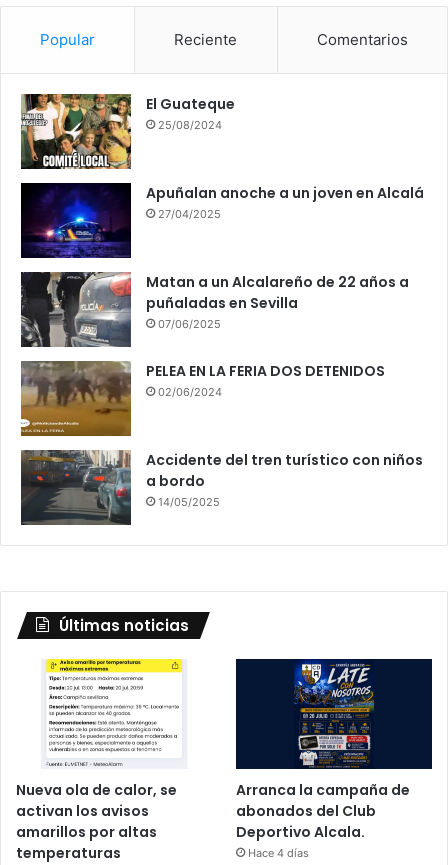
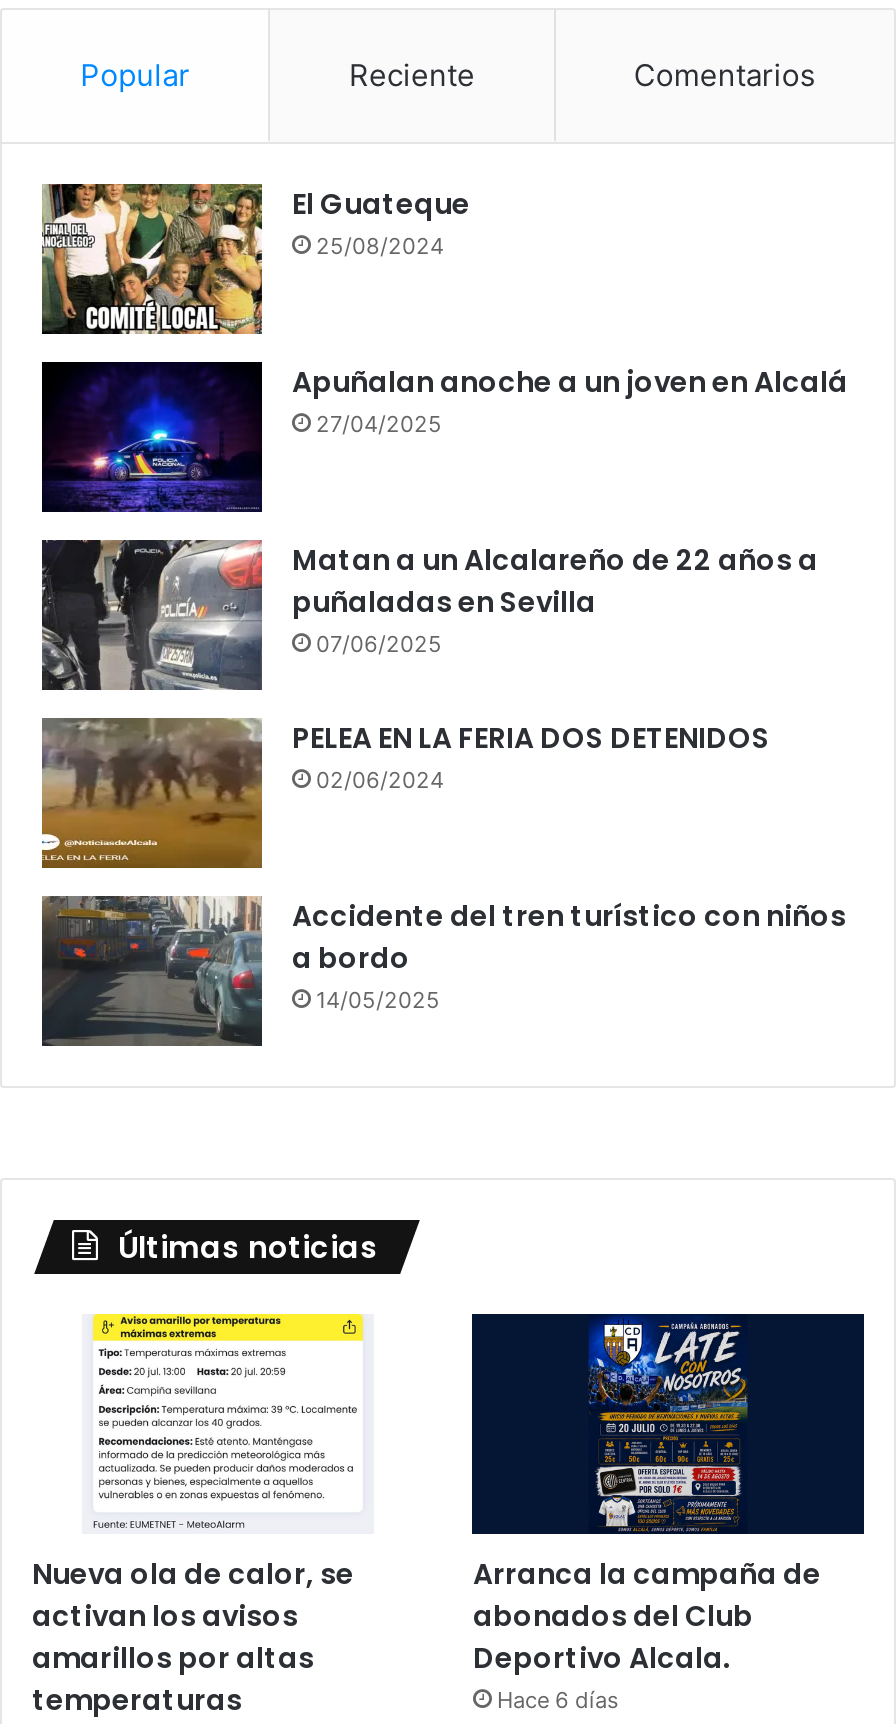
[248,846,309,860] Hace 4 días -> [497,1685,619,1713] Hace 6 días

